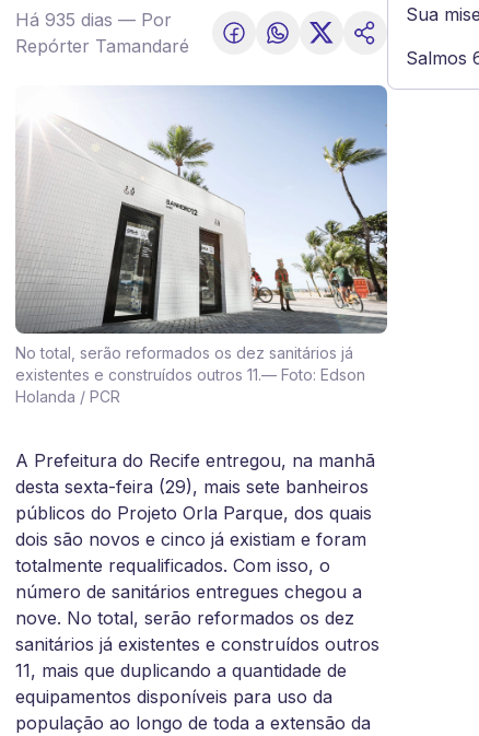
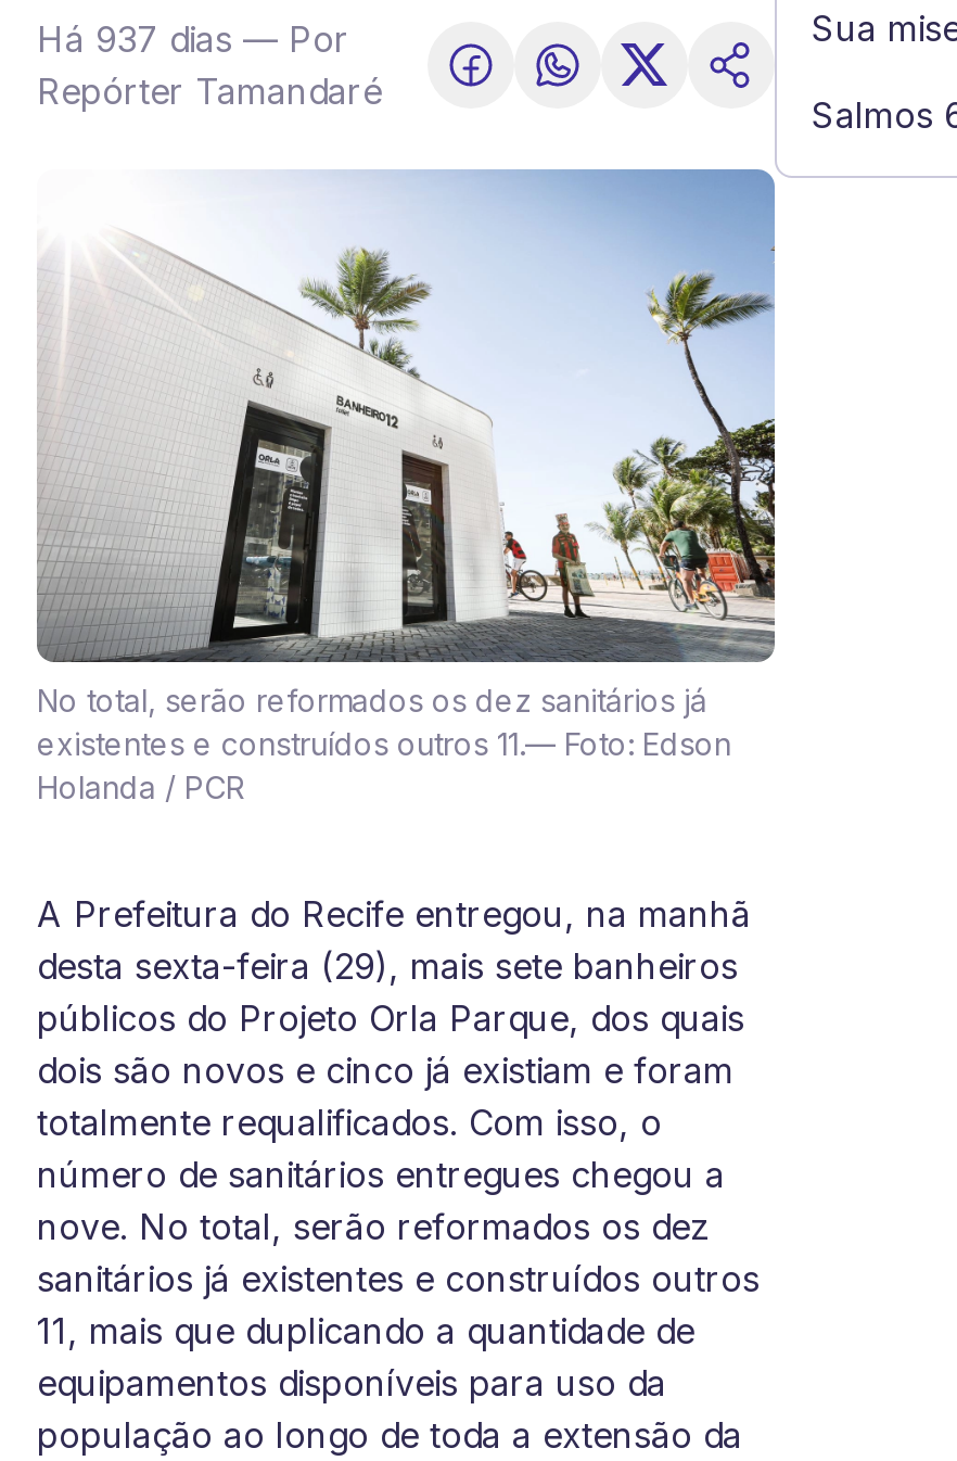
[15,9,172,31] Há 935 dias — Por -> [37,17,349,61] Há 937 dias — Por

